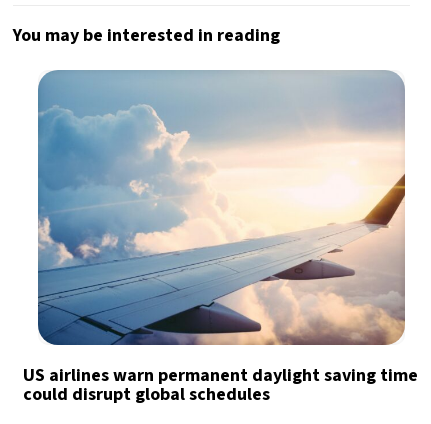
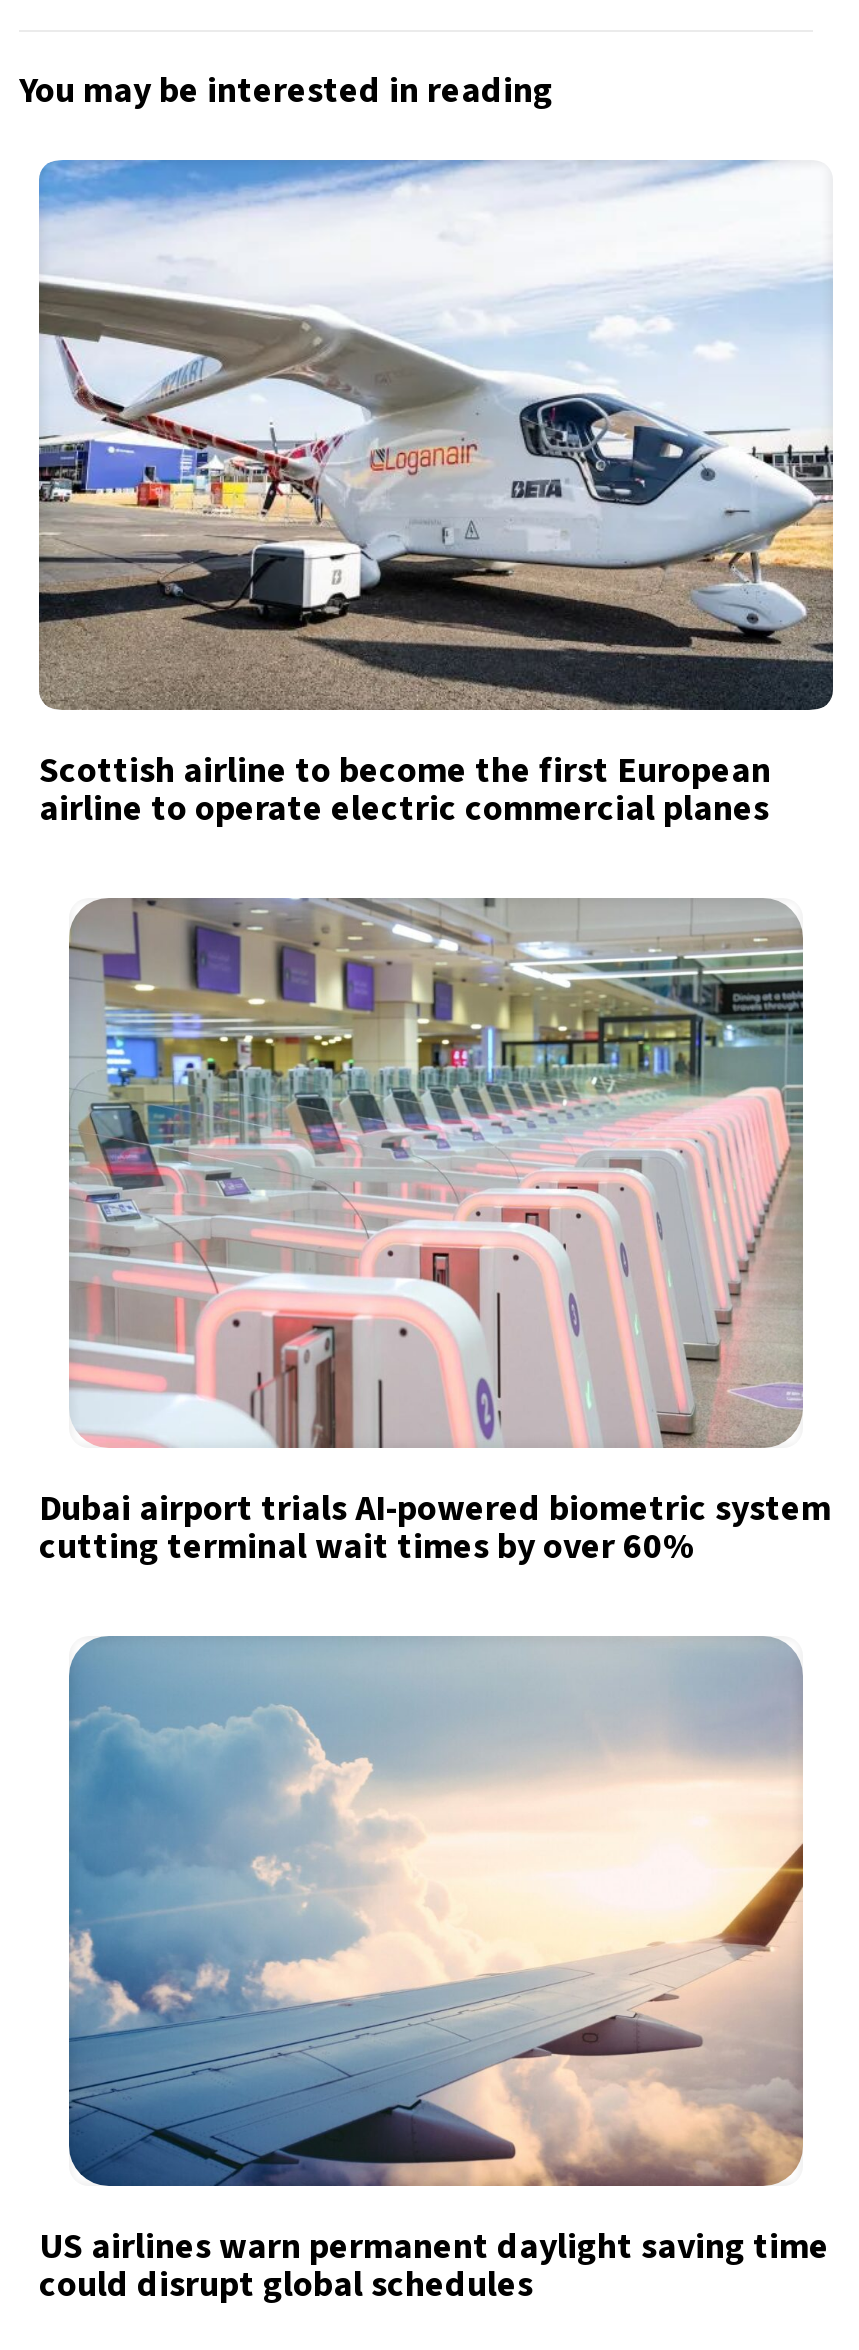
none -> [37,158,835,833] [image] | Scottish airline to become the first European | airline to operate electric commercial planes
none -> [39,896,831,1571] [image] | Dubai airport trials AI-powered biometric system | cutting terminal wait times by over 60%

